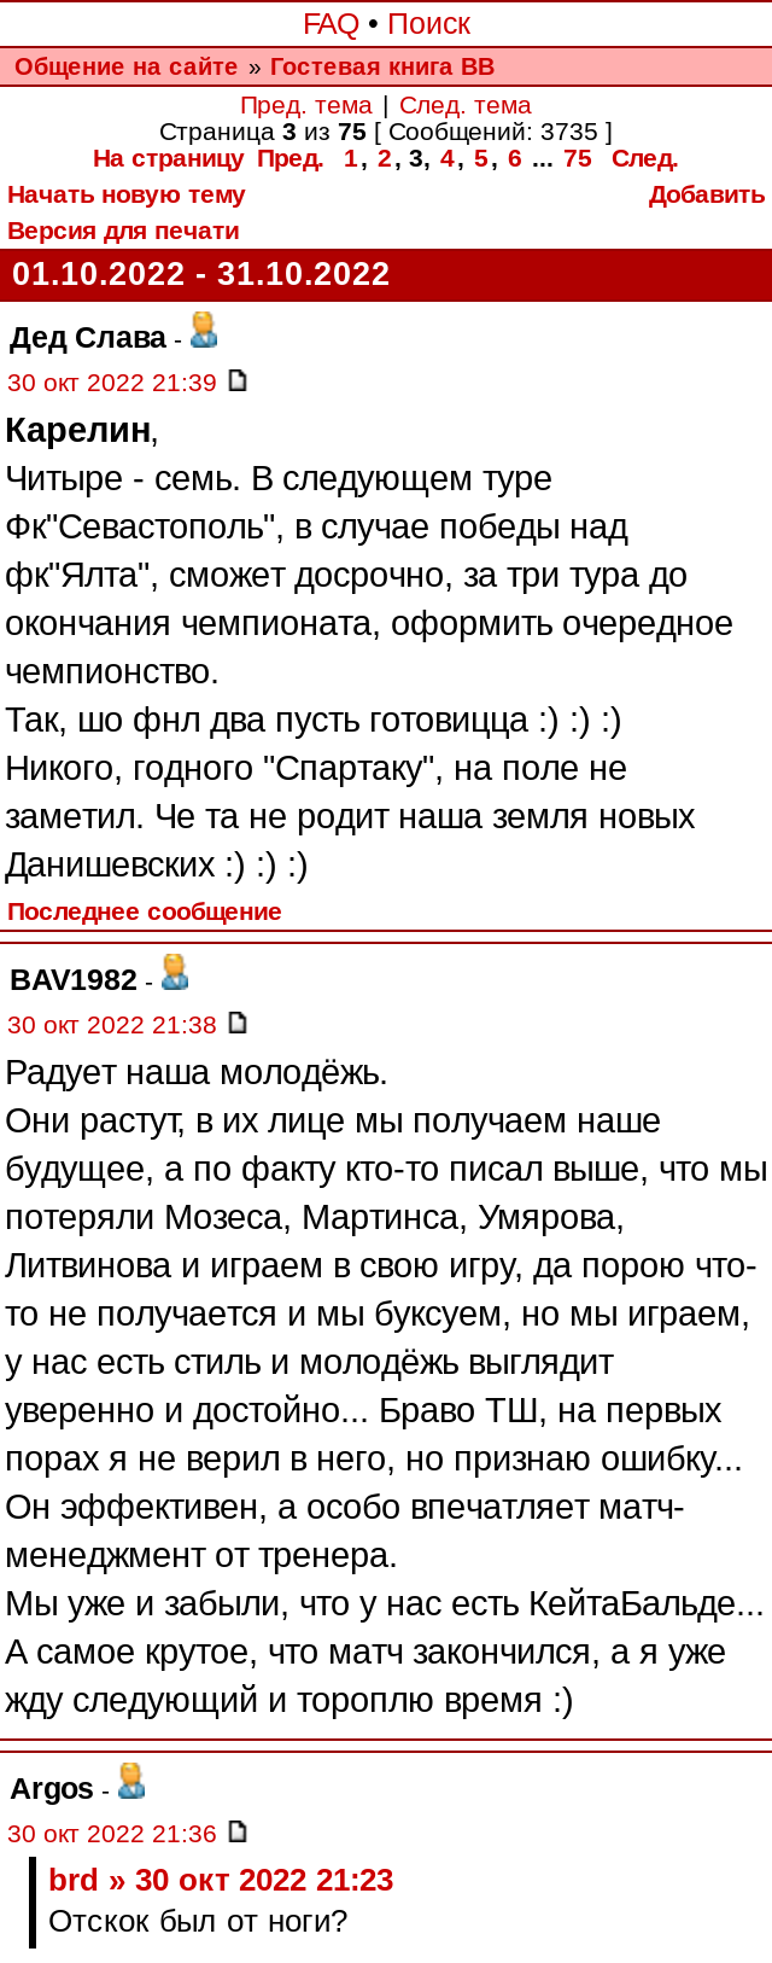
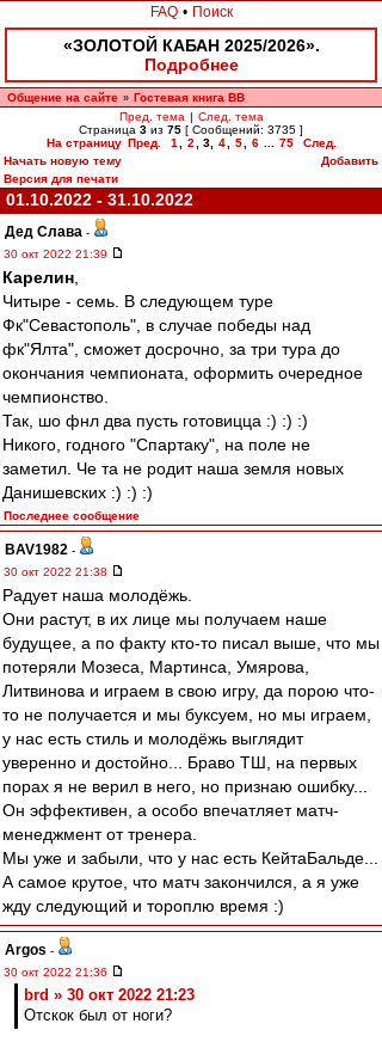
none -> [63,36,319,74] «ЗОЛОТОЙ КАБАН 2025/2026». | Подробнее

